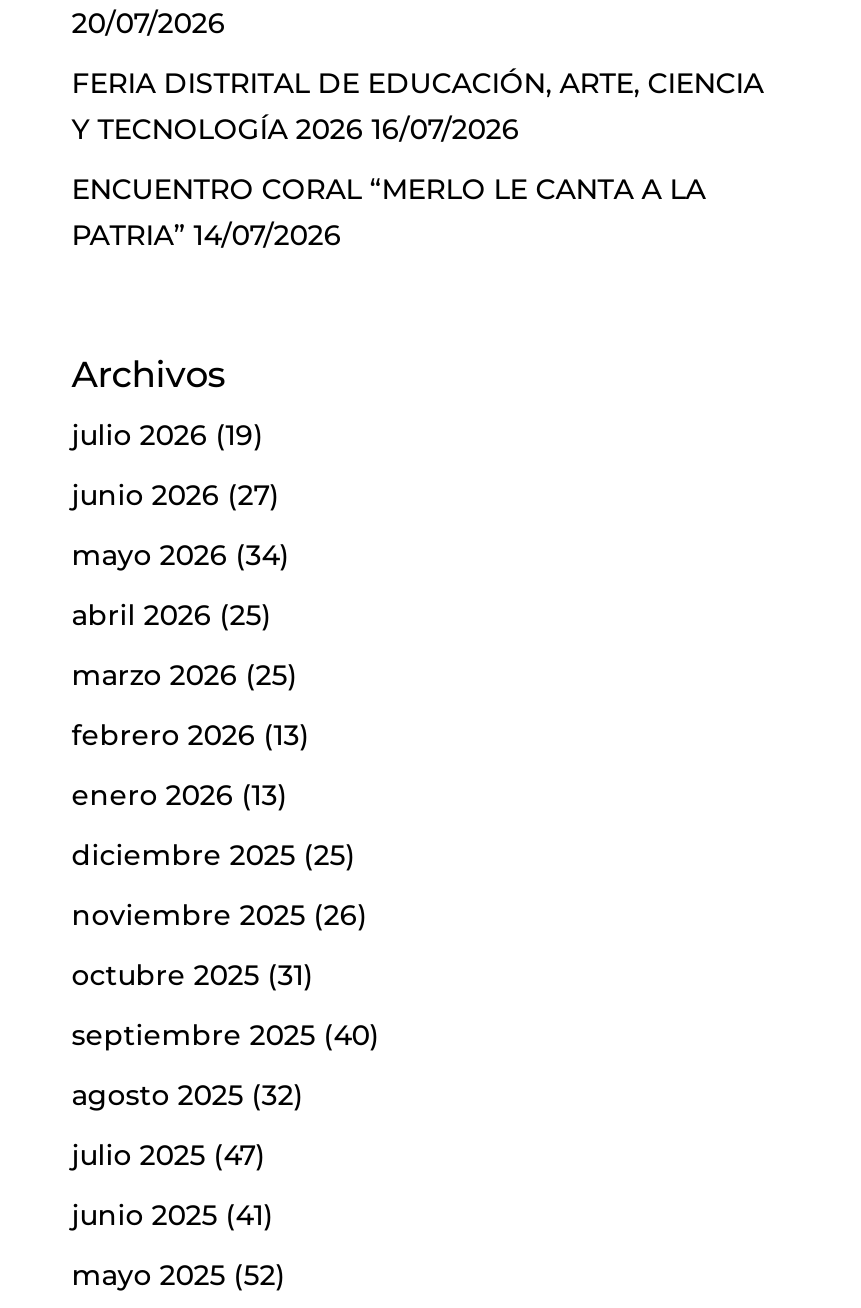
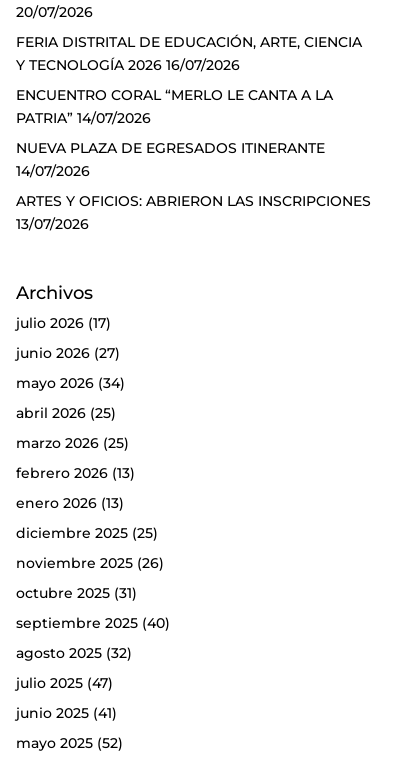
none -> [16,139,371,233] NUEVA PLAZA DE EGRESADOS ITINERANTE | 14/07/2026 | ARTES Y OFICIOS: ABRIERON LAS INSCRIPCIONES | 13/07/2026
[72,416,264,452] julio 2026 (19) -> [16,314,111,332] julio 2026 (17)

